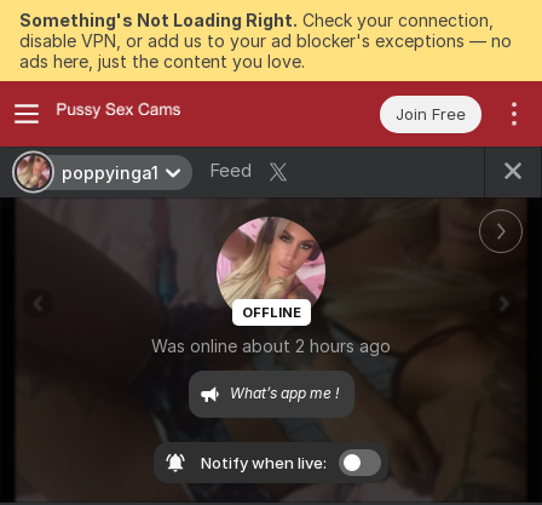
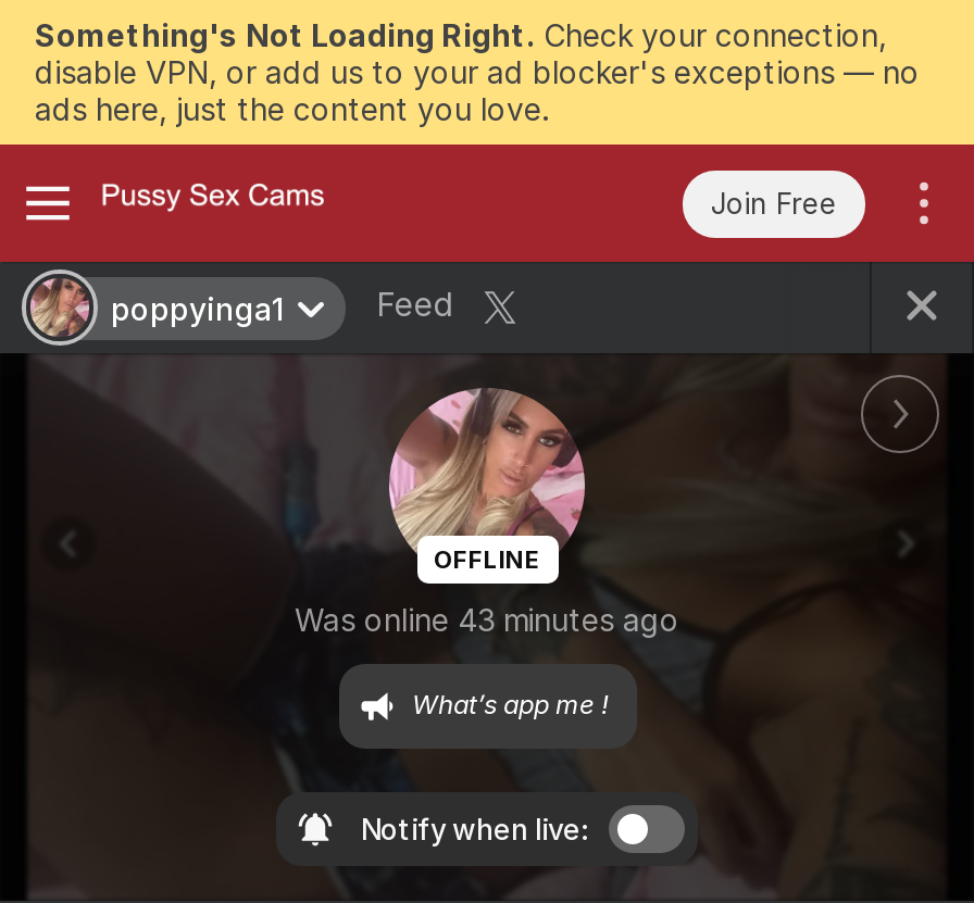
[151,336,391,357] Was online about 2 hours ago -> [295,602,679,639] Was online 43 minutes ago

